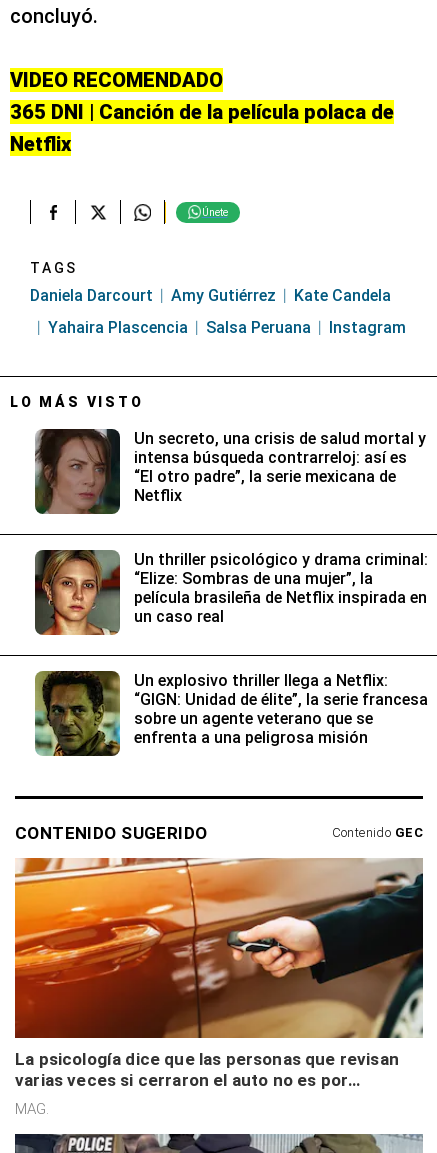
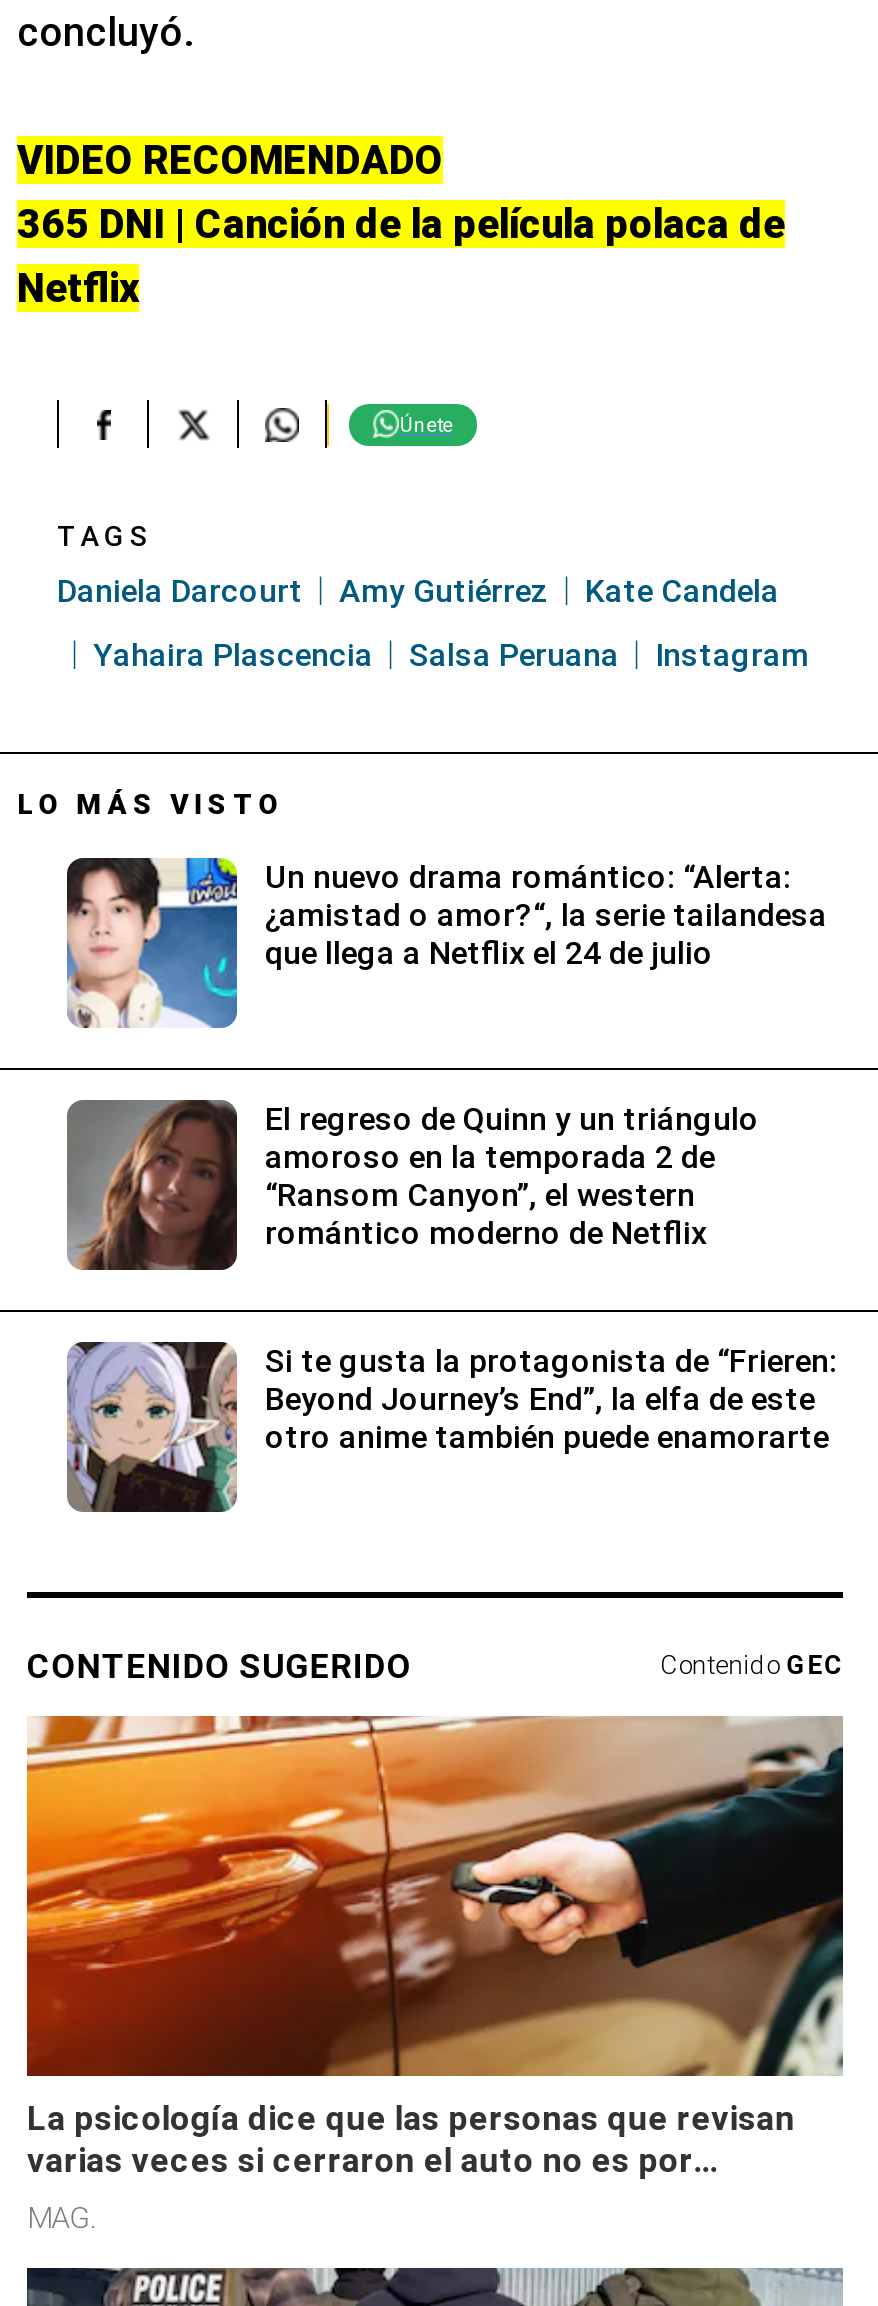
[34,428,426,515] [image] | Un secreto, una crisis de salud mortal y | intensa búsqueda contrarreloj: así es | “El otro padre”, la serie mexicana de | Netflix -> [65,856,827,1030] [image] | Un nuevo drama romántico: “Alerta: | ¿amistad o amor?“, la serie tailandesa | que llega a Netflix el 24 de julio
[34,550,428,636] [image] | Un thriller psicológico y drama criminal: | “Elize: Sombras de una mujer”, la | película brasileña de Netflix inspirada en | un caso real -> [67,1100,759,1272] [image] | El regreso de Quinn y un triángulo | amoroso en la temporada 2 de | “Ransom Canyon”, el western | romántico moderno de Netflix
[35,670,428,757] [image] | Un explosivo thriller llega a Netflix: | “GIGN: Unidad de élite”, la serie francesa | sobre un agente veterano que se | enfrenta a una peligrosa misión -> [67,1340,837,1514] [image] | Si te gusta la protagonista de “Frieren: | Beyond Journey’s End”, la elfa de este | otro anime también puede enamorarte

